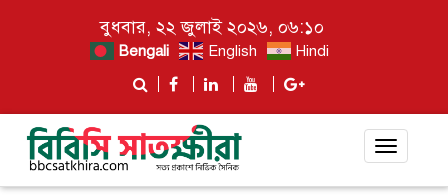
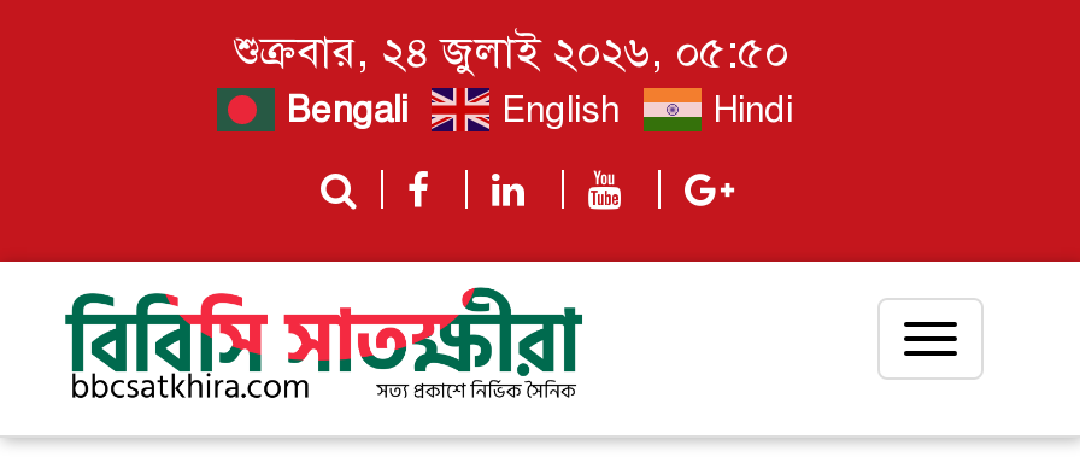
[100,16,324,38] বুধবার, ২২ জুলাই ২০২৬, ০৬:১০ -> [234,25,788,78] শুক্রবার, ২৪ জুলাই ২০২৬, ০৫:৫০

